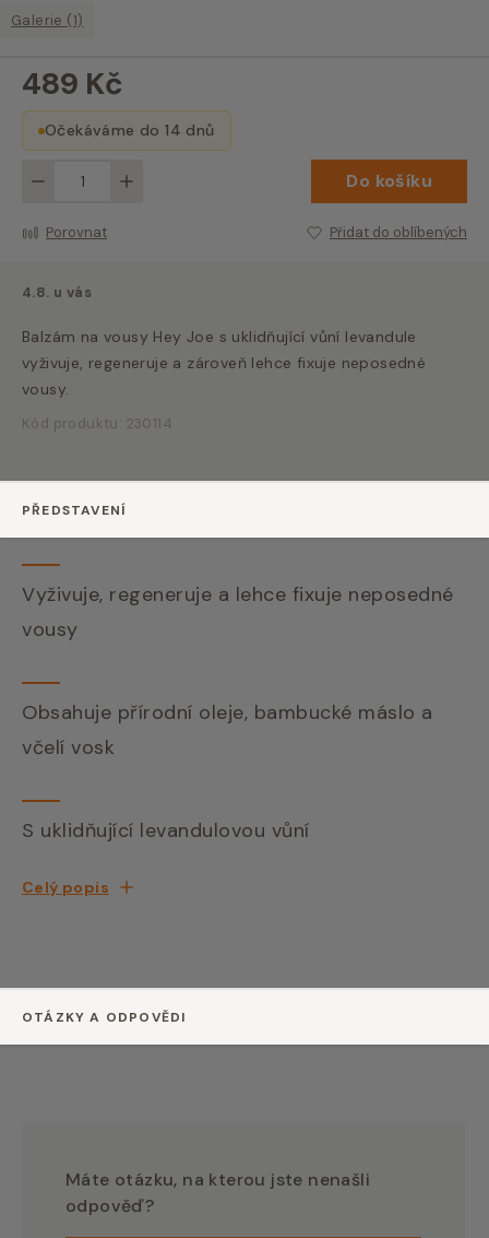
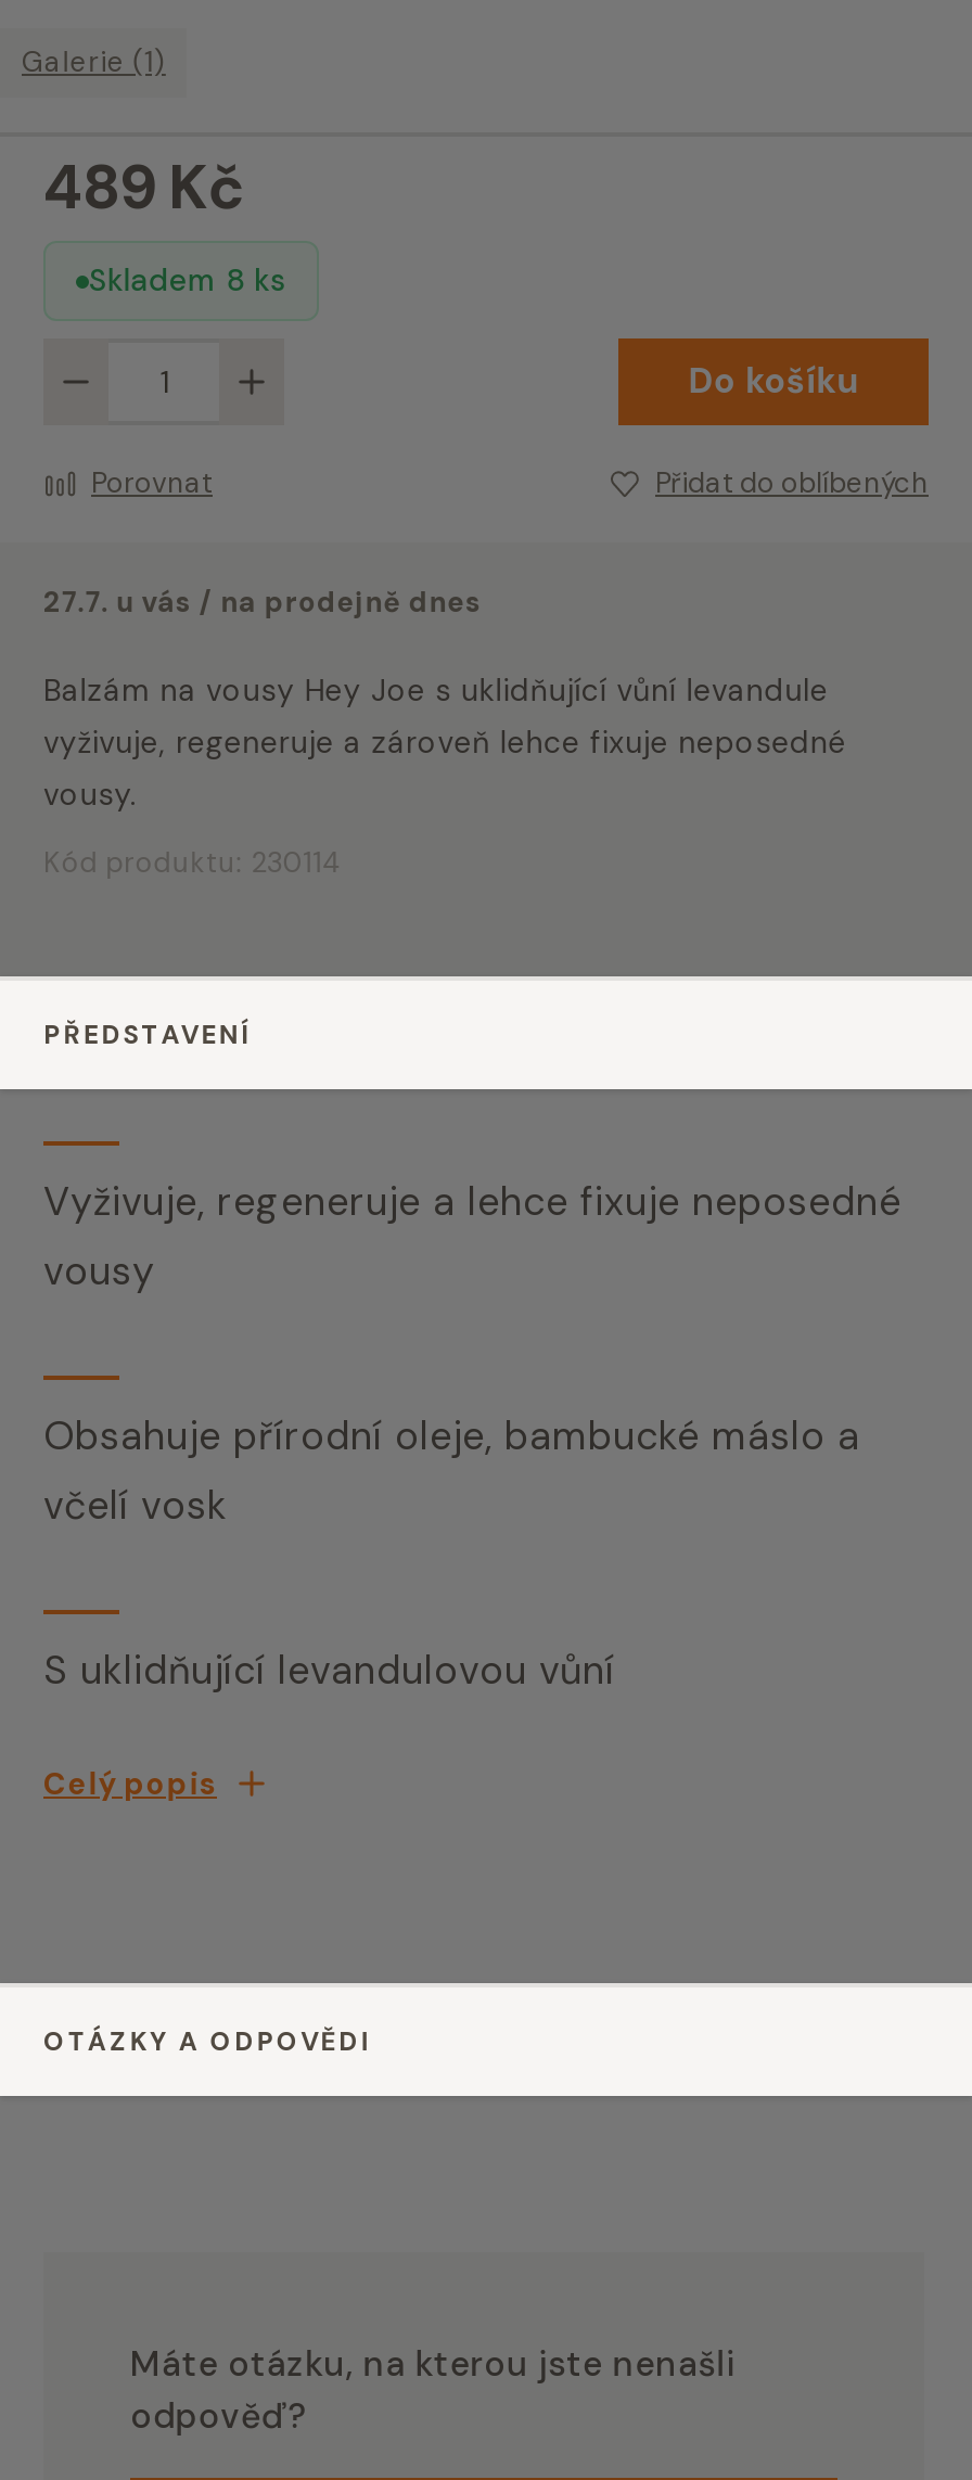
[45,120,215,140] Očekáváme do 14 dnů -> [89,260,286,299] Skladem 8 ks
[22,283,92,302] 4.8. u vás -> [43,584,482,621] 27.7. u vás / na prodejně dnes

